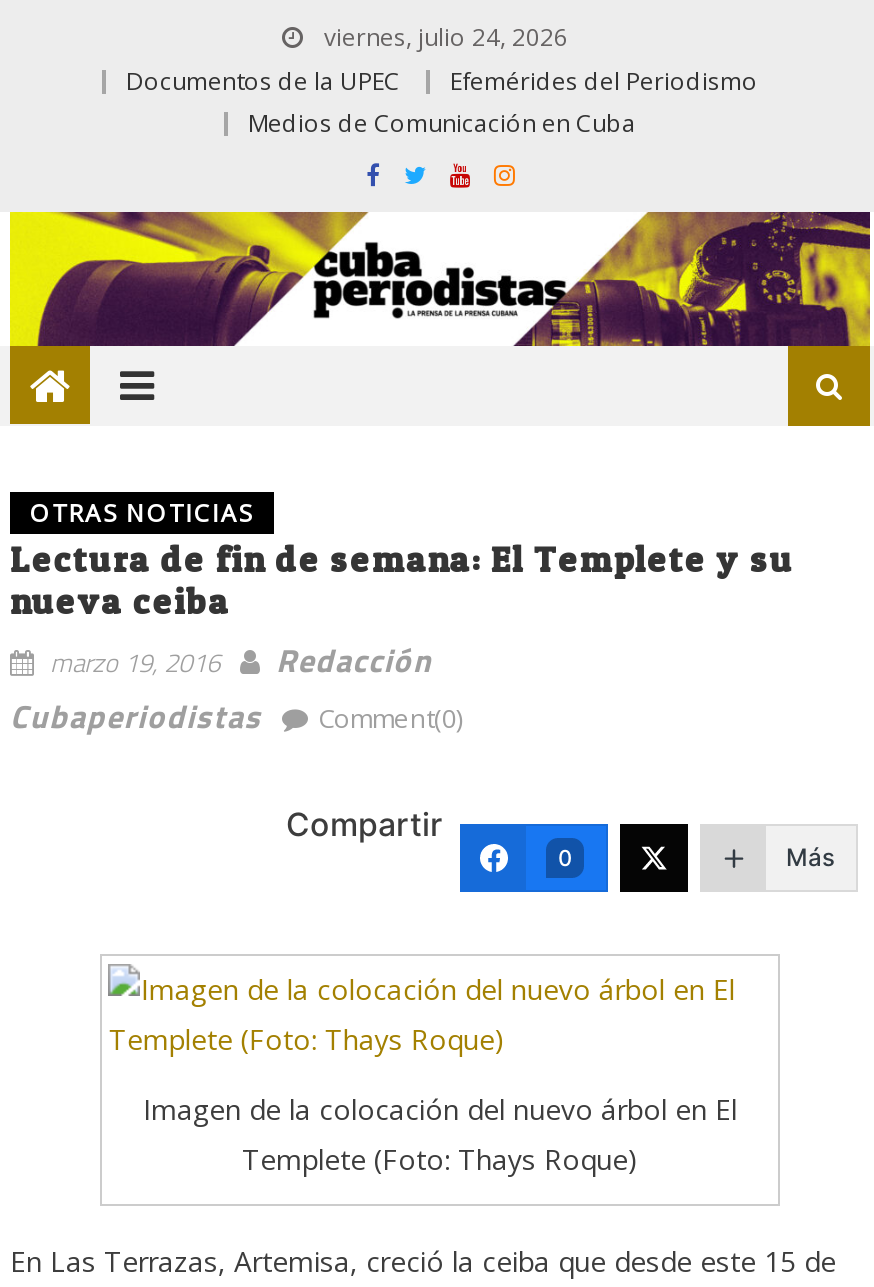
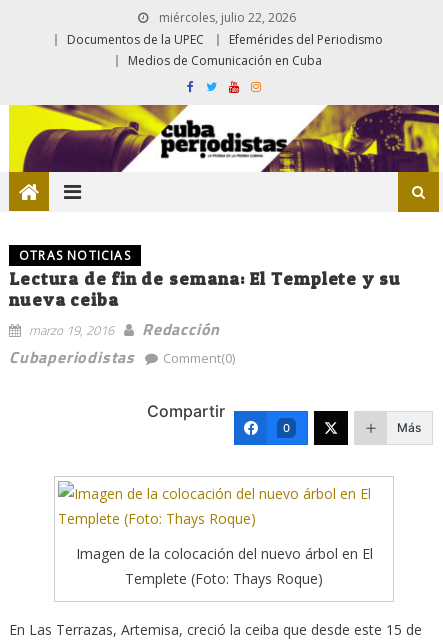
[318,20,568,54] viernes, julio 24, 2026 -> [155,9,295,26] miércoles, julio 22, 2026

